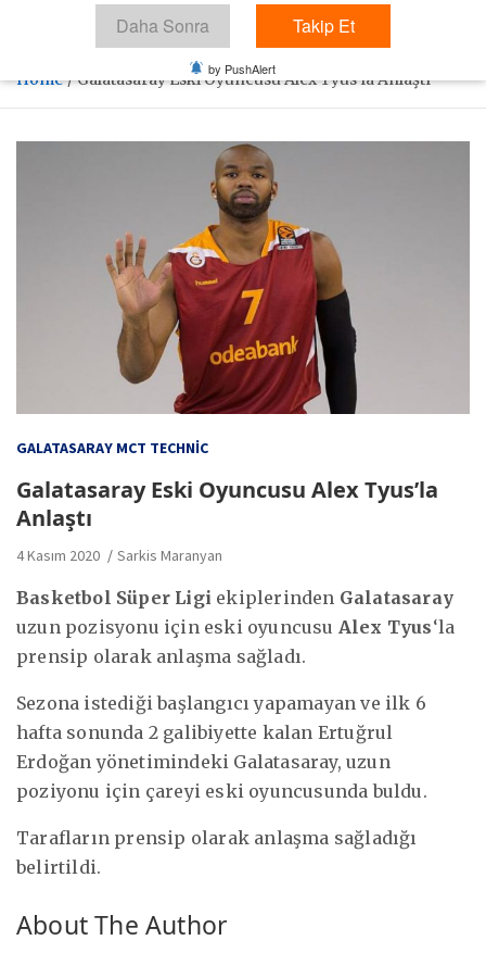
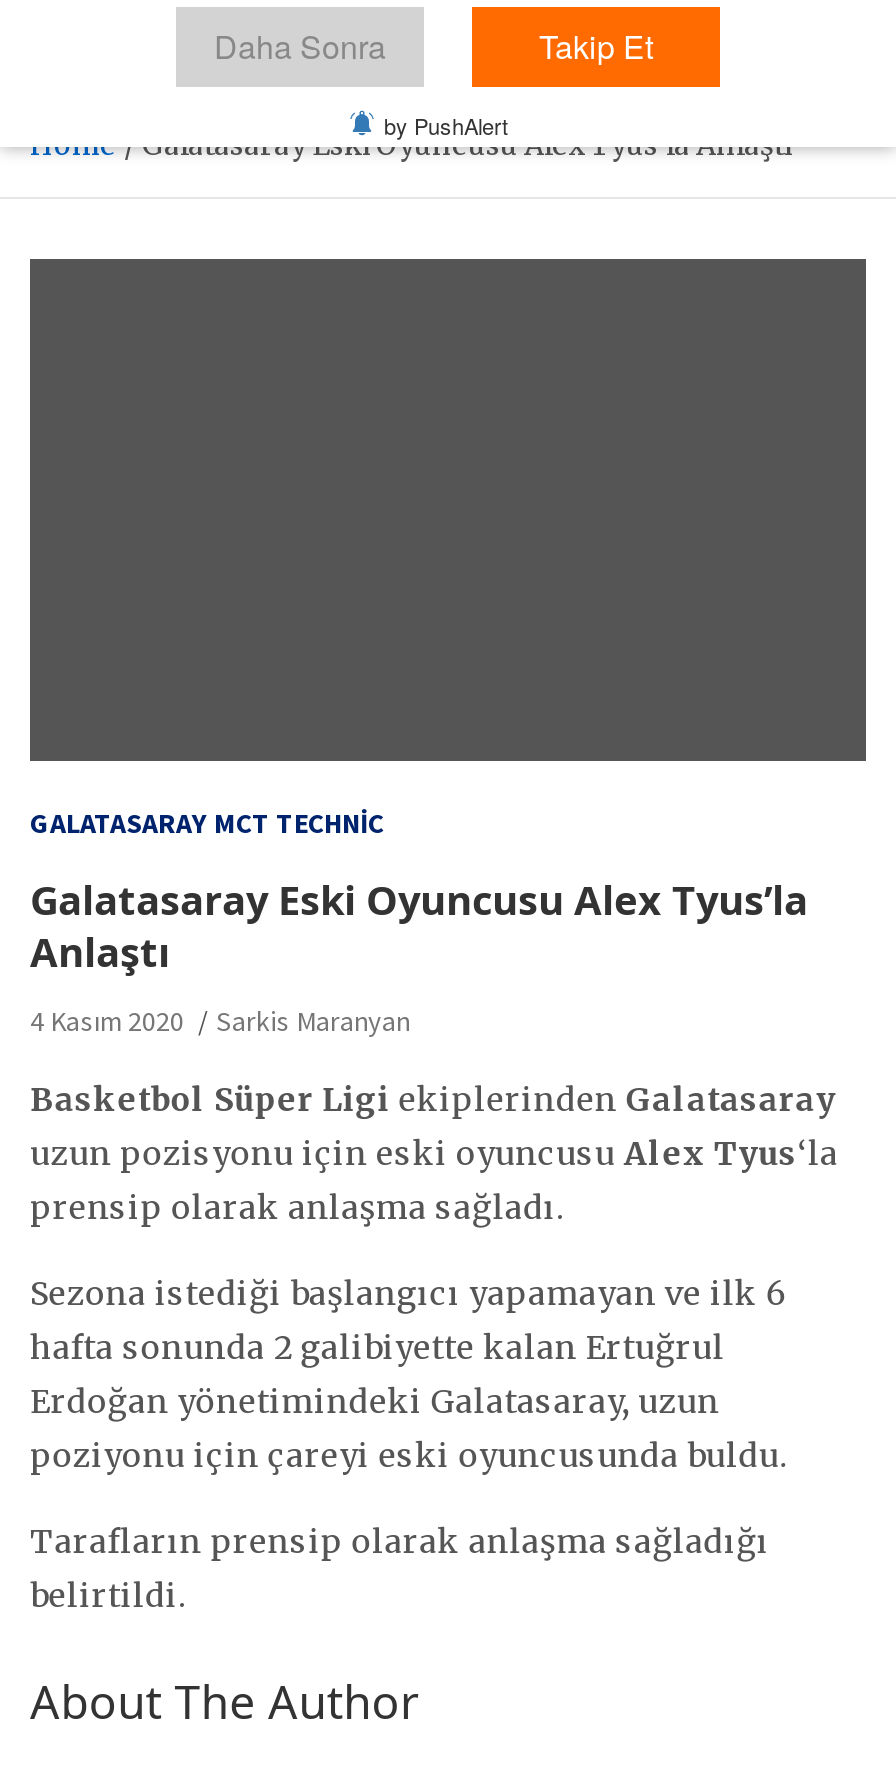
[16,141,469,414] [image] -> none

